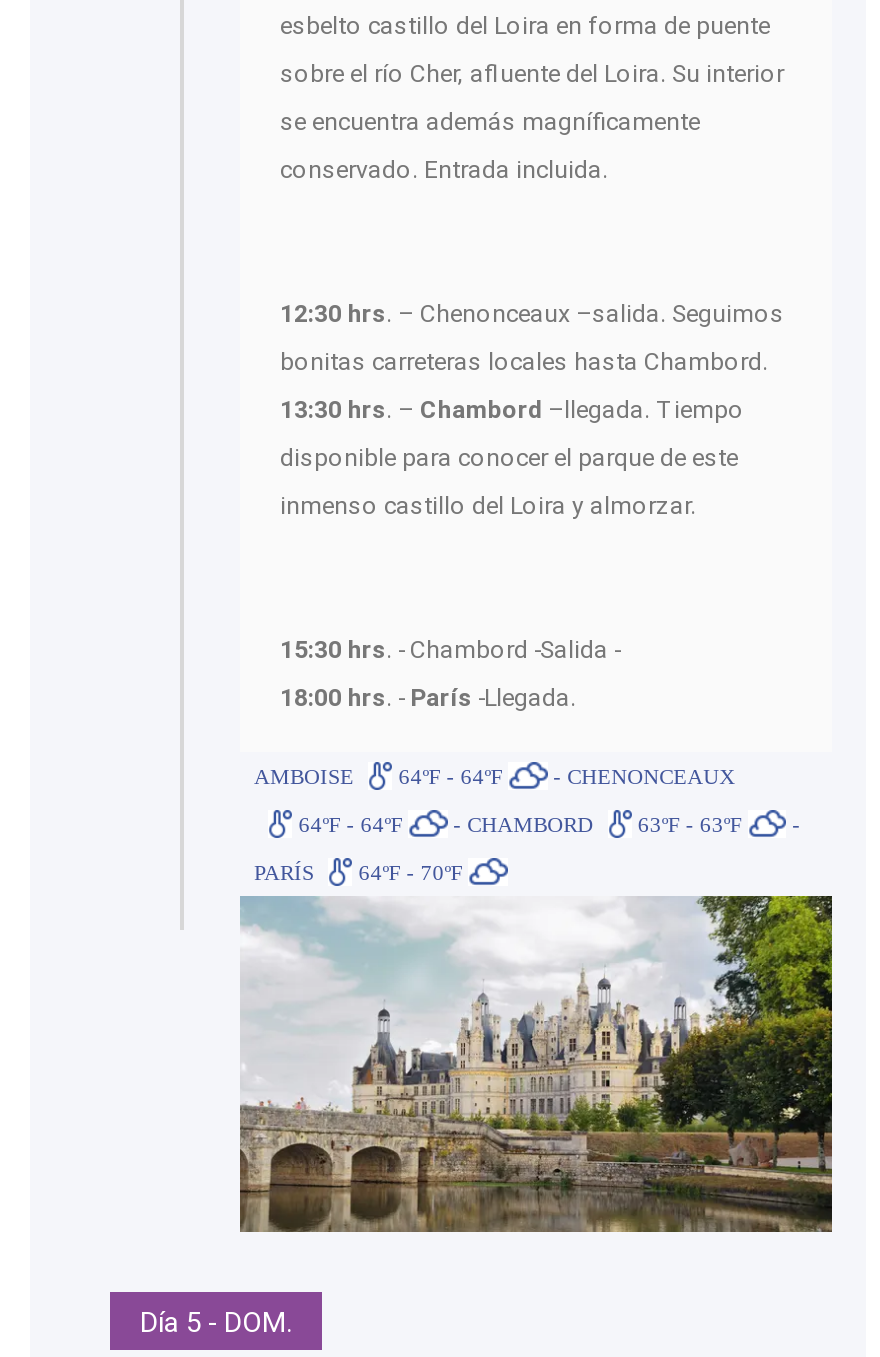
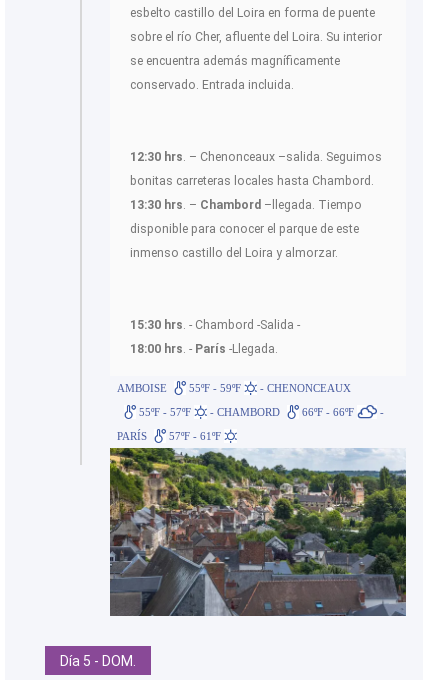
[254,763,735,787] AMBOISE 64ºF - 64ºF - CHENONCEAUX -> [117,382,351,394] AMBOISE 55ºF - 59ºF - CHENONCEAUX
[292,811,408,835] 64ºF - 64ºF -> [136,406,194,418] 55ºF - 57ºF
[632,811,748,835] 63ºF - 63ºF -> [299,406,357,418] 66ºF - 66ºF
[240,858,834,1234] [image] -> [109,447,407,617] [image]
[254,859,468,883] PARÍS 64ºF - 70ºF -> [117,430,224,442] PARÍS 57ºF - 61ºF

